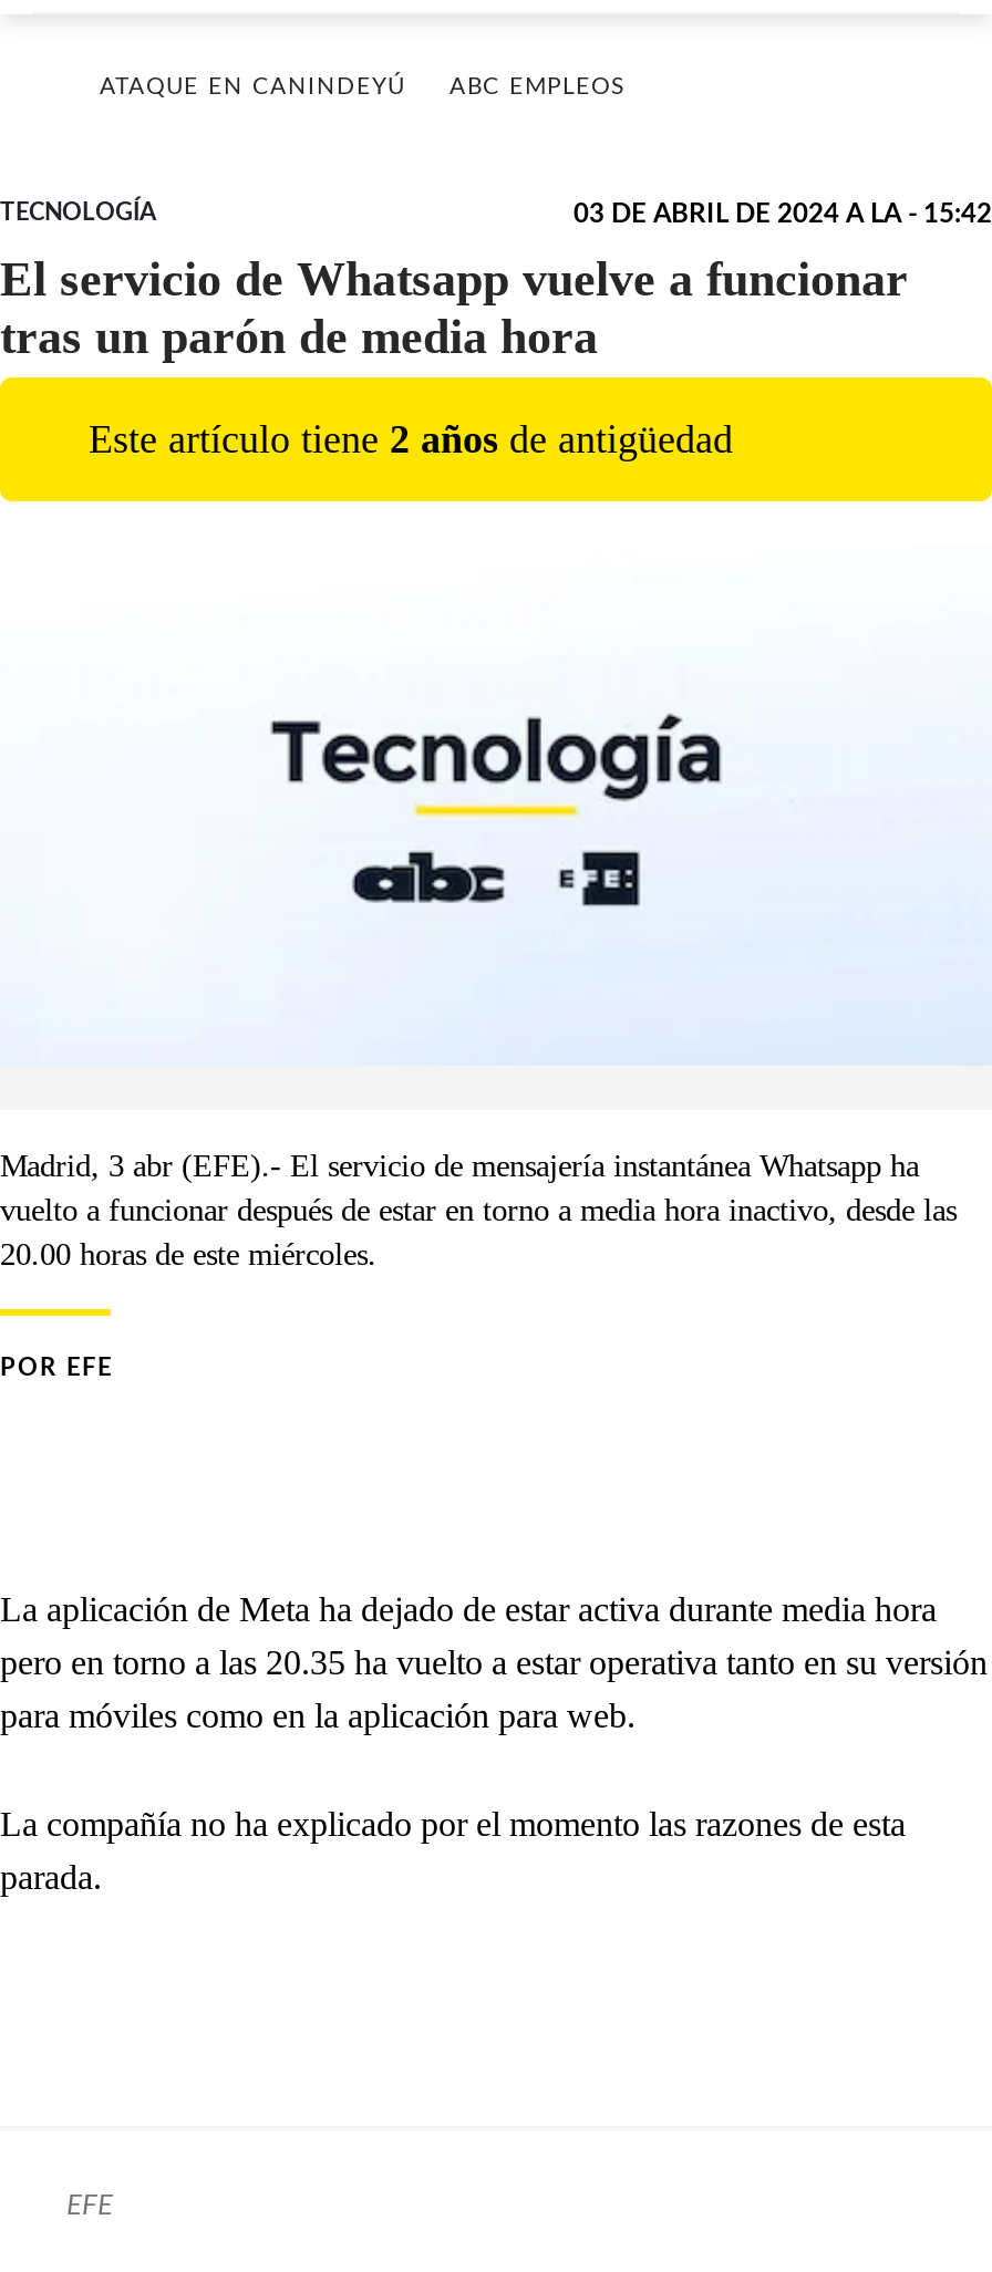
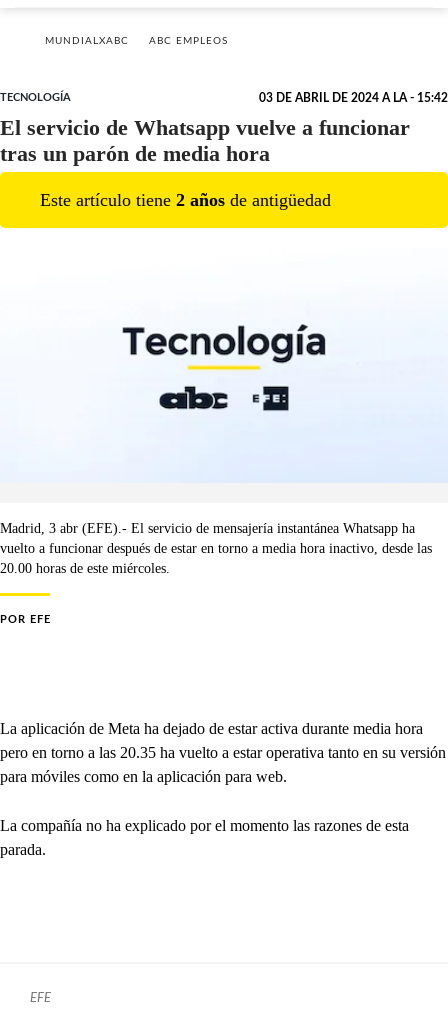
[100,76,405,98] ATAQUE EN CANINDEYÚ -> [45,36,129,46] MUNDIALXABC

